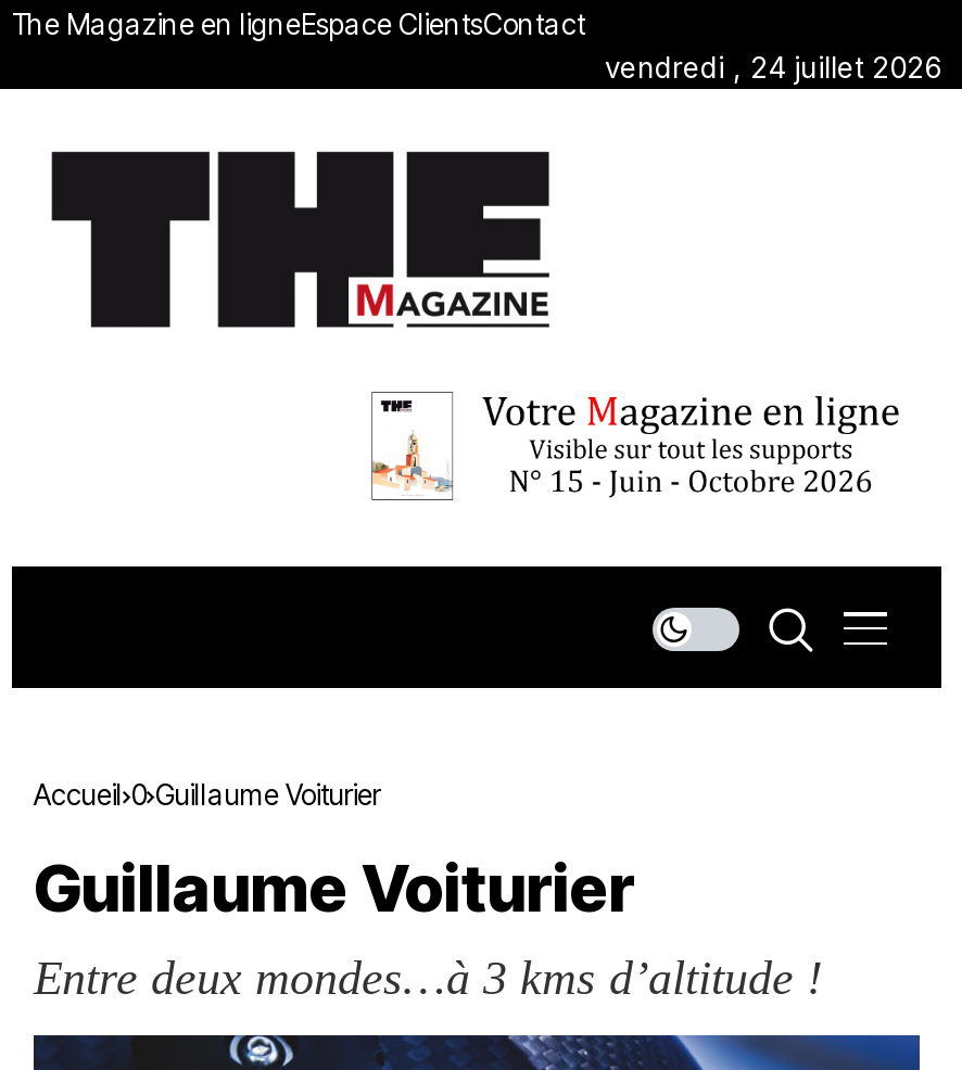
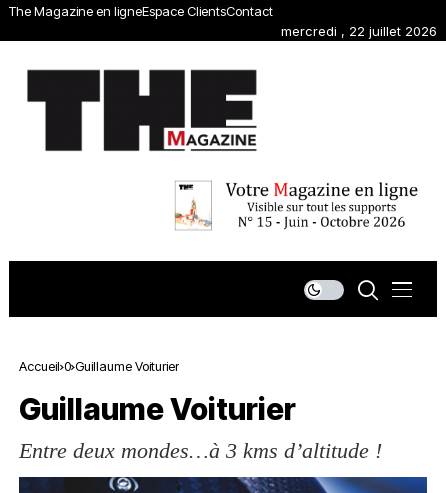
[605,50,941,85] vendredi , 24 juillet 2026 -> [281,23,437,39] mercredi , 22 juillet 2026

